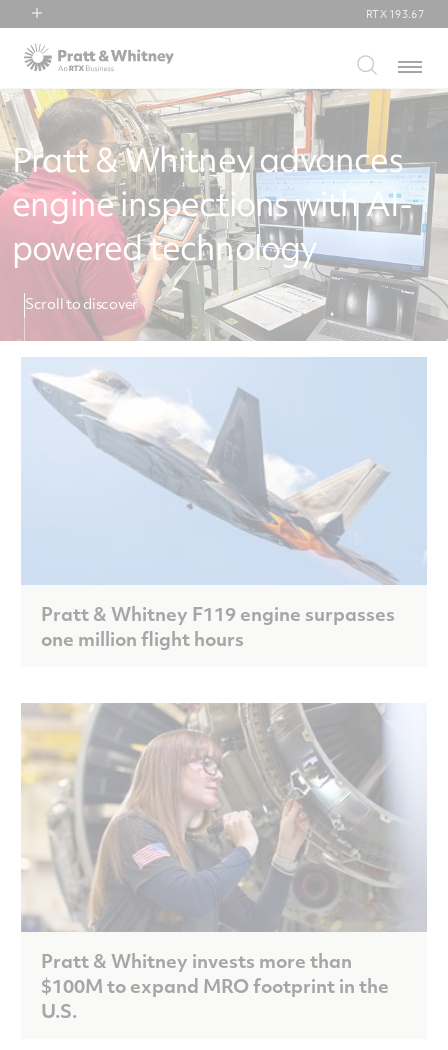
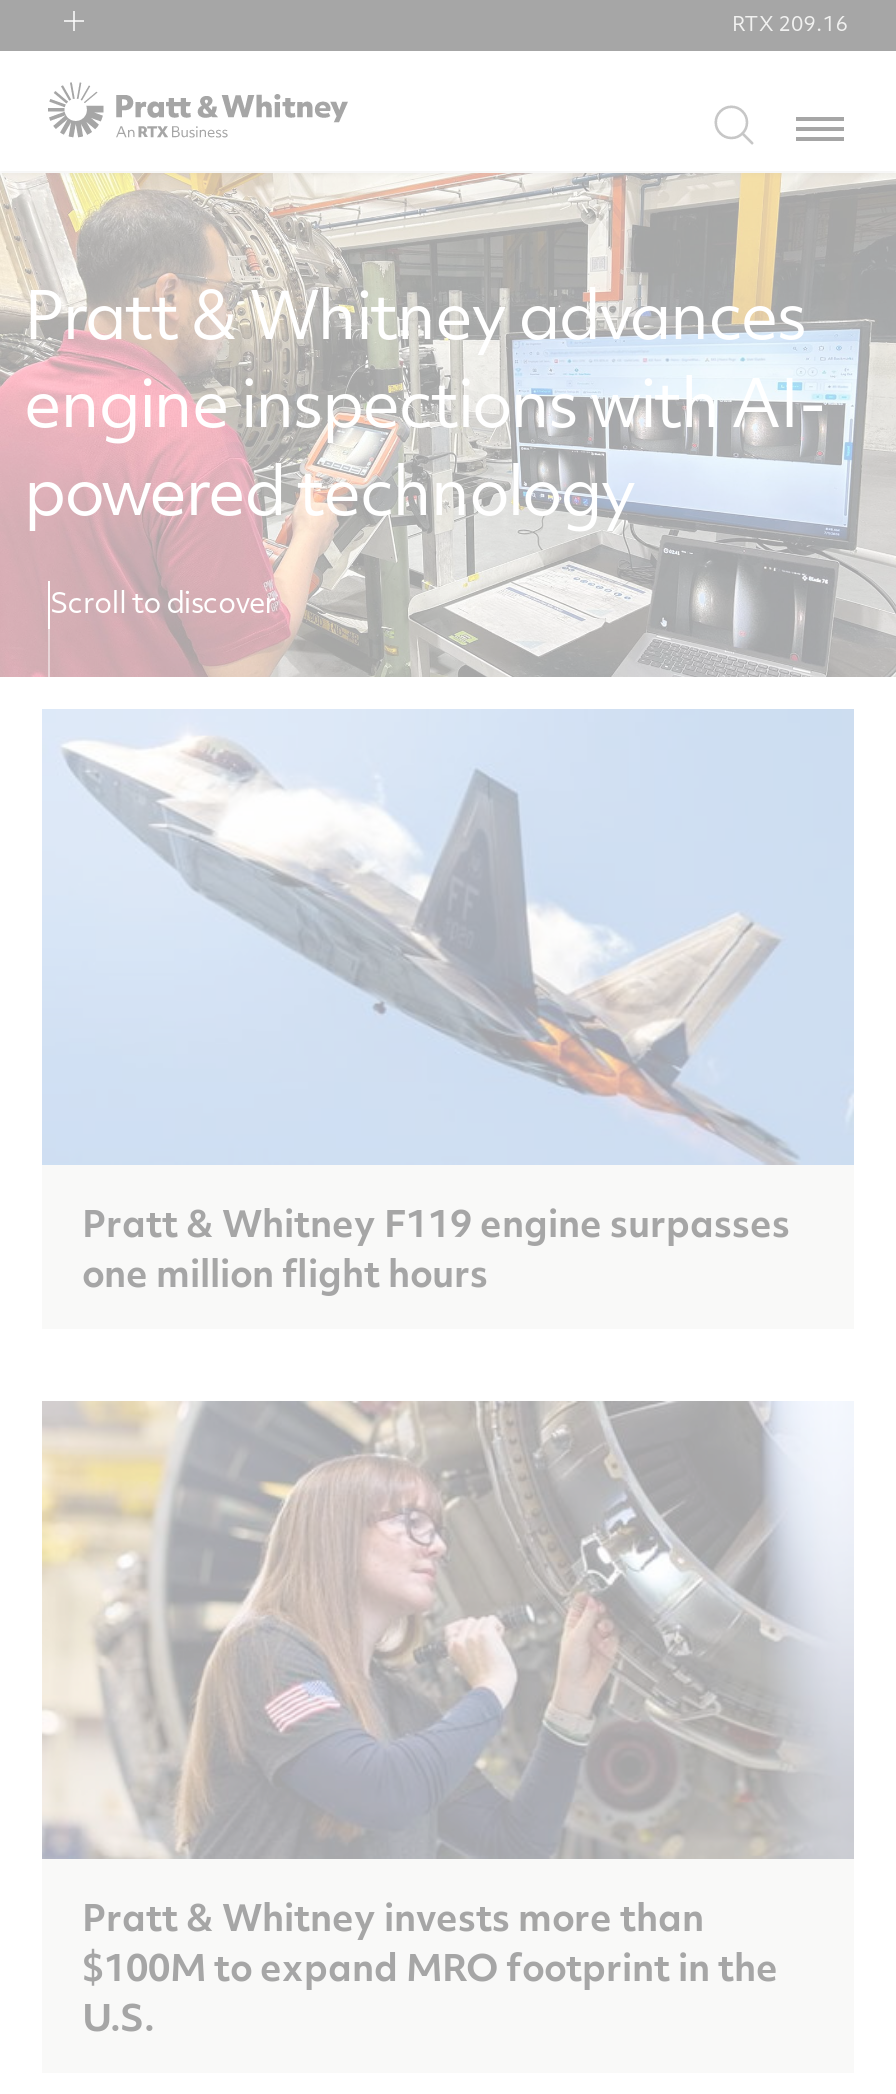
[366,7,424,21] RTX 193.67 -> [732,9,848,37] RTX 209.16

